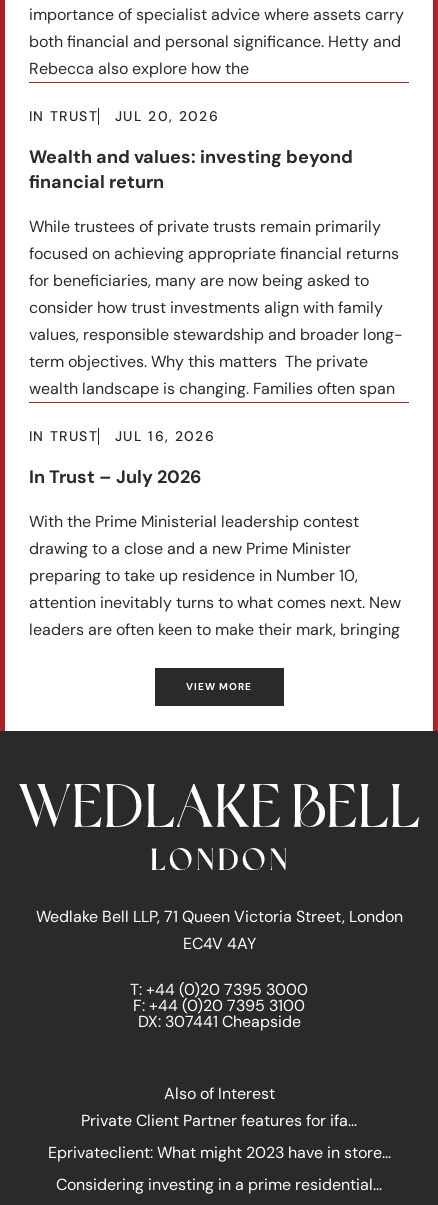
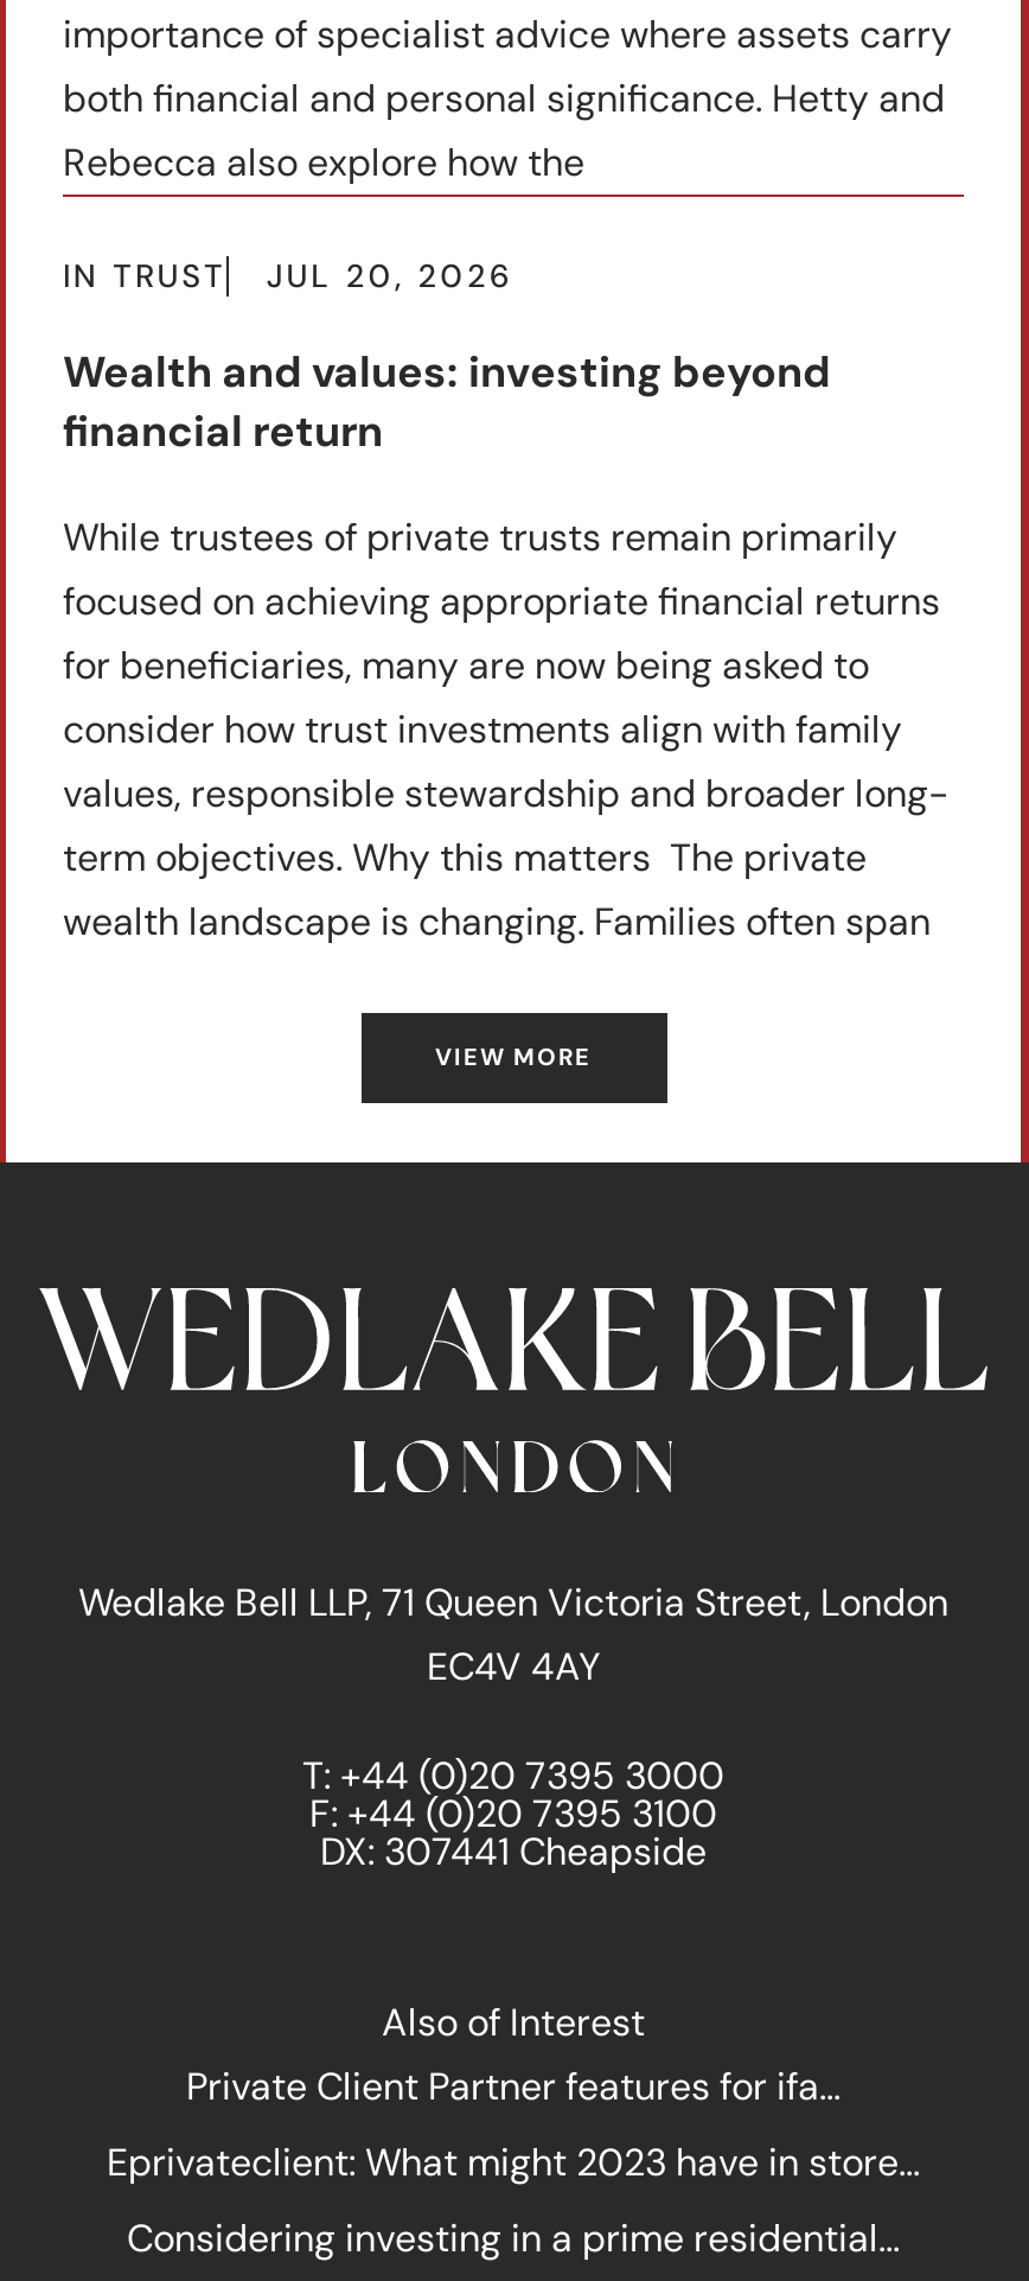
[29,428,401,640] IN TRUST | JUL 16, 2026 | In Trust – July 2026 | With the Prime Ministerial leadership contest | drawing to a close and a new Prime Minister | preparing to take up residence in Number 10, | attention inevitably turns to what comes next. New | leaders are often keen to make their mark, bringing -> none

